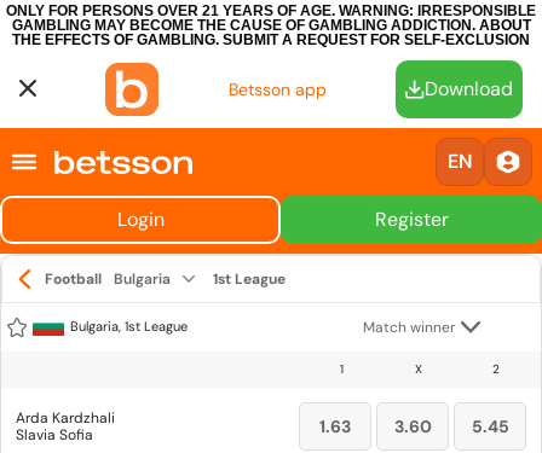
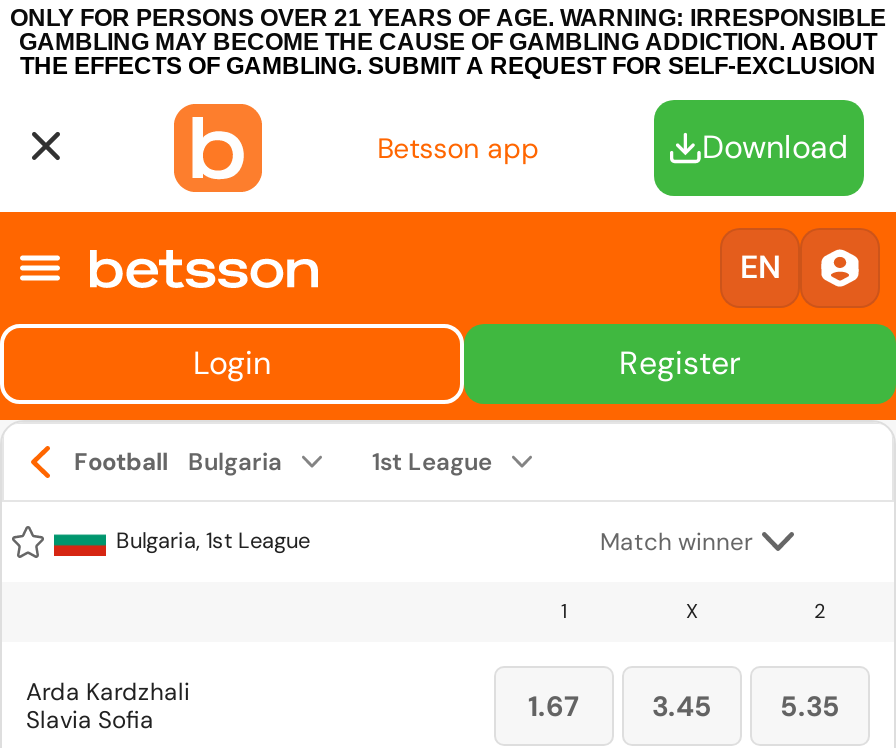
[319,416,351,437] 1.63 -> [528,688,580,724] 1.67
[394,416,431,437] 3.60 -> [652,688,712,724] 3.45
[471,416,509,437] 5.45 -> [780,688,840,724] 5.35

